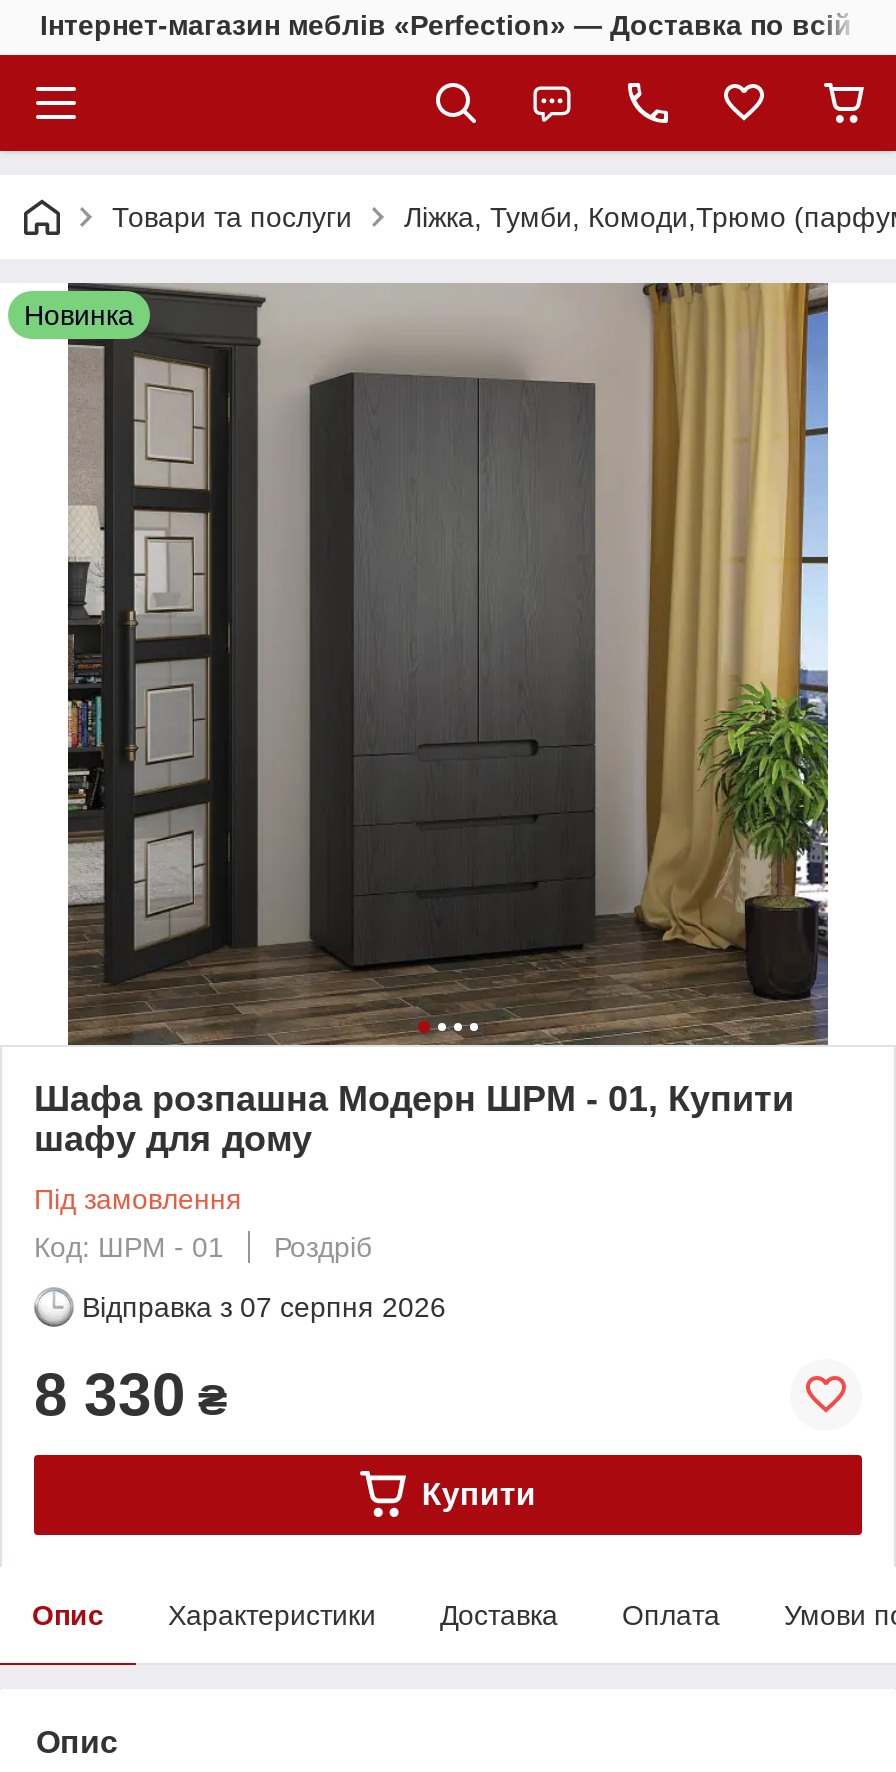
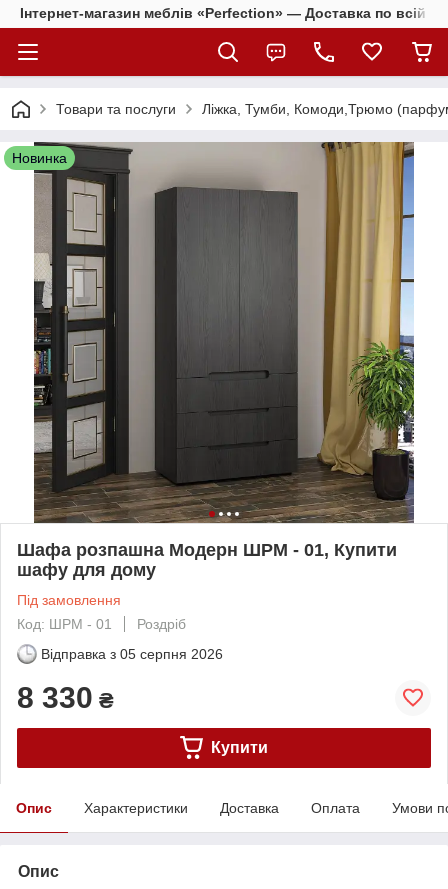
[82,1291,446,1323] Відправка з 07 серпня 2026 -> [41,646,223,662] Відправка з 05 серпня 2026

